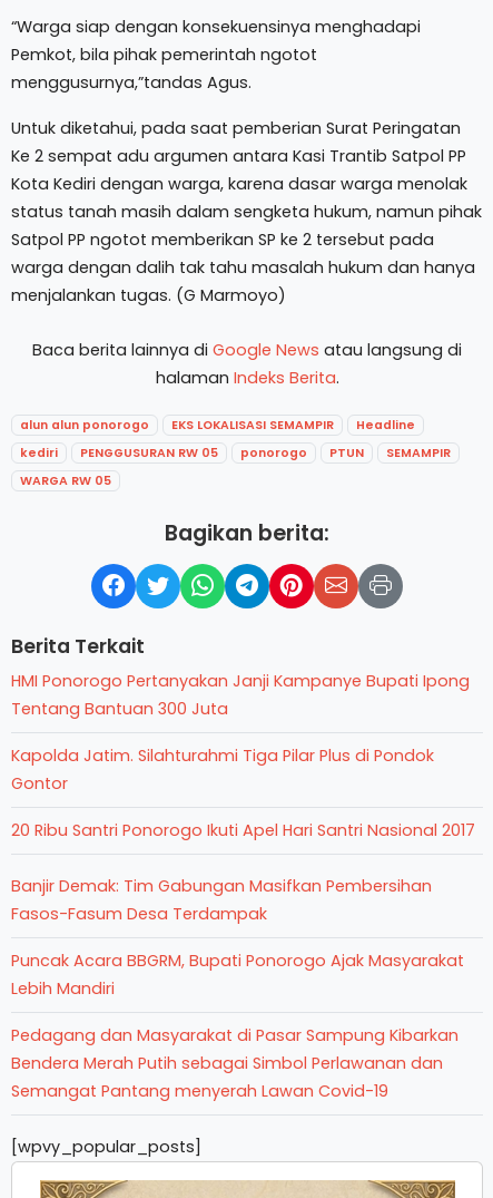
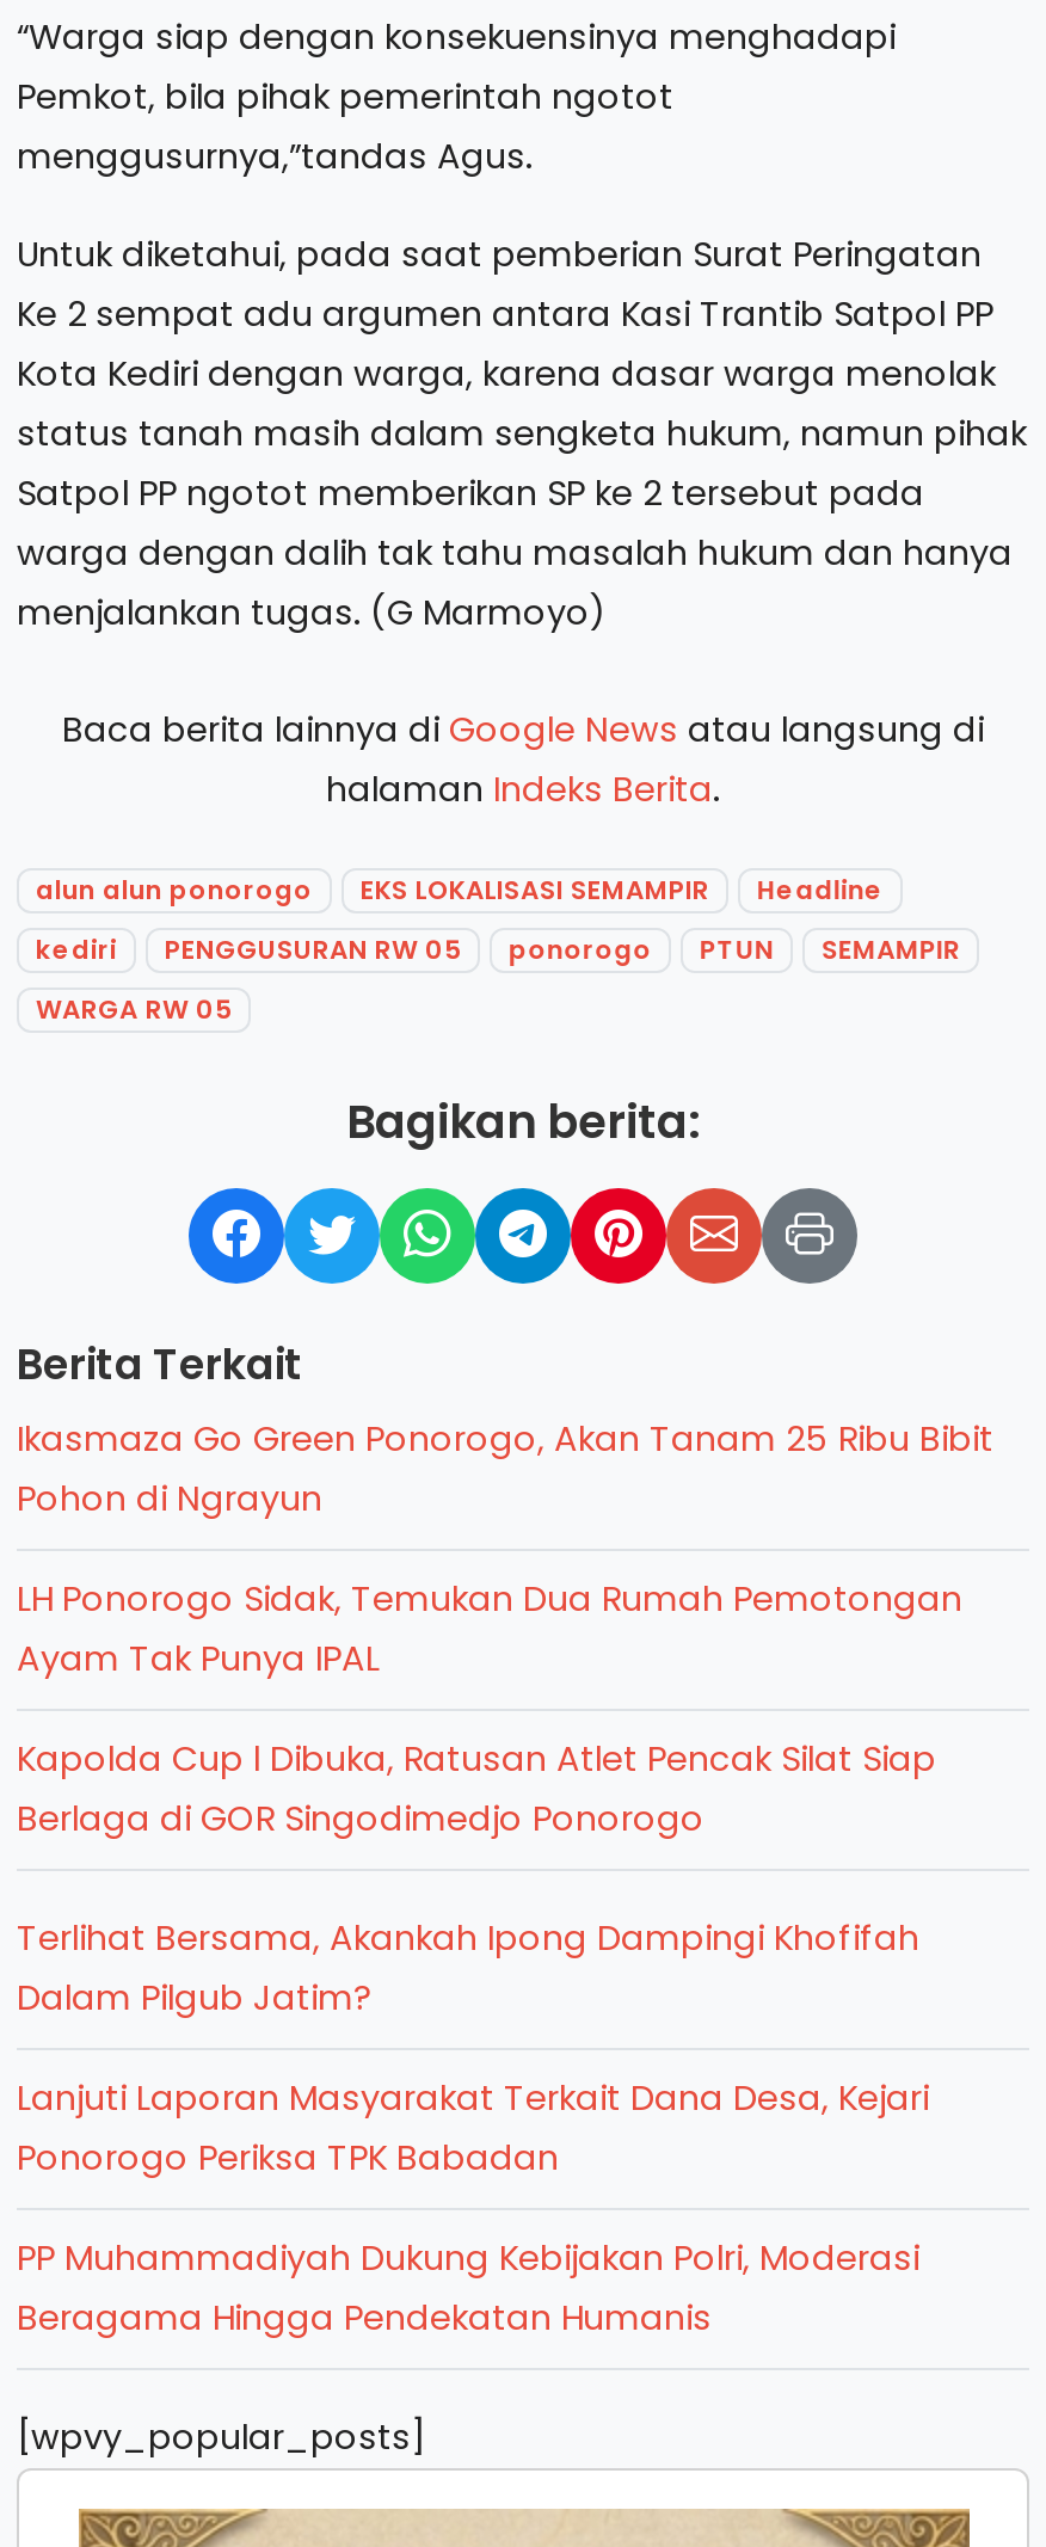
[11,669,470,719] HMI Ponorogo Pertanyakan Janji Kampanye Bupati Ipong | Tentang Bantuan 300 Juta -> [17,1414,993,1521] Ikasmaza Go Green Ponorogo, Akan Tanam 25 Ribu Bibit | Pohon di Ngrayun
[11,744,434,794] Kapolda Jatim. Silahturahmi Tiga Pilar Plus di Pondok | Gontor -> [17,1574,962,1681] LH Ponorogo Sidak, Temukan Dua Rumah Pemotongan | Ayam Tak Punya IPAL
[11,819,475,841] 20 Ribu Santri Ponorogo Ikuti Apel Hari Santri Nasional 2017 -> [17,1734,936,1841] Kapolda Cup l Dibuka, Ratusan Atlet Pencak Silat Siap | Berlaga di GOR Singodimedjo Ponorogo
[11,874,432,924] Banjir Demak: Tim Gabungan Masifkan Pembersihan | Fasos-Fasum Desa Terdampak -> [17,1913,919,2020] Terlihat Bersama, Akankah Ipong Dampingi Khofifah | Dalam Pilgub Jatim?
[11,949,464,999] Puncak Acara BBGRM, Bupati Ponorogo Ajak Masyarakat | Lebih Mandiri -> [17,2073,929,2180] Lanjuti Laporan Masyarakat Terkait Dana Desa, Kejari | Ponorogo Periksa TPK Babadan
[11,1024,459,1102] Pedagang dan Masyarakat di Pasar Sampung Kibarkan | Bendera Merah Putih sebagai Simbol Perlawanan dan | Semangat Pantang menyerah Lawan Covid-19 -> [17,2233,919,2340] PP Muhammadiyah Dukung Kebijakan Polri, Moderasi | Beragama Hingga Pendekatan Humanis

